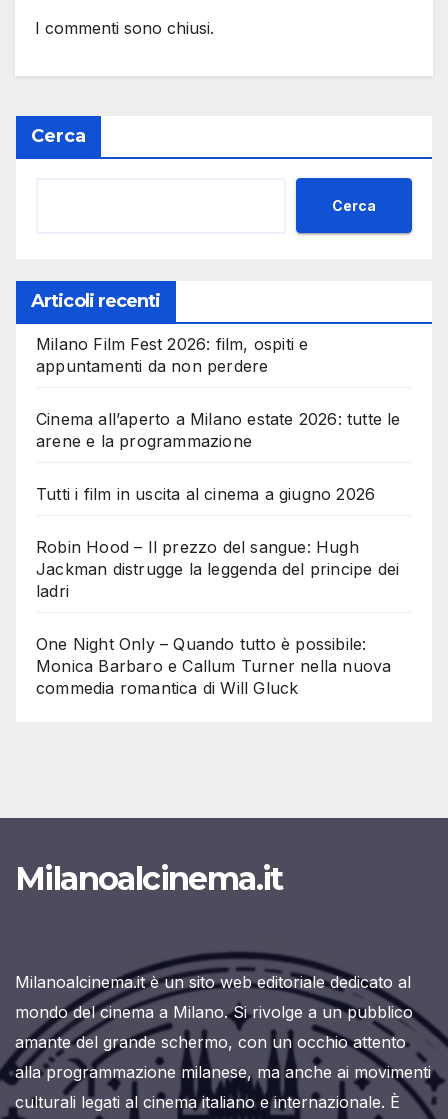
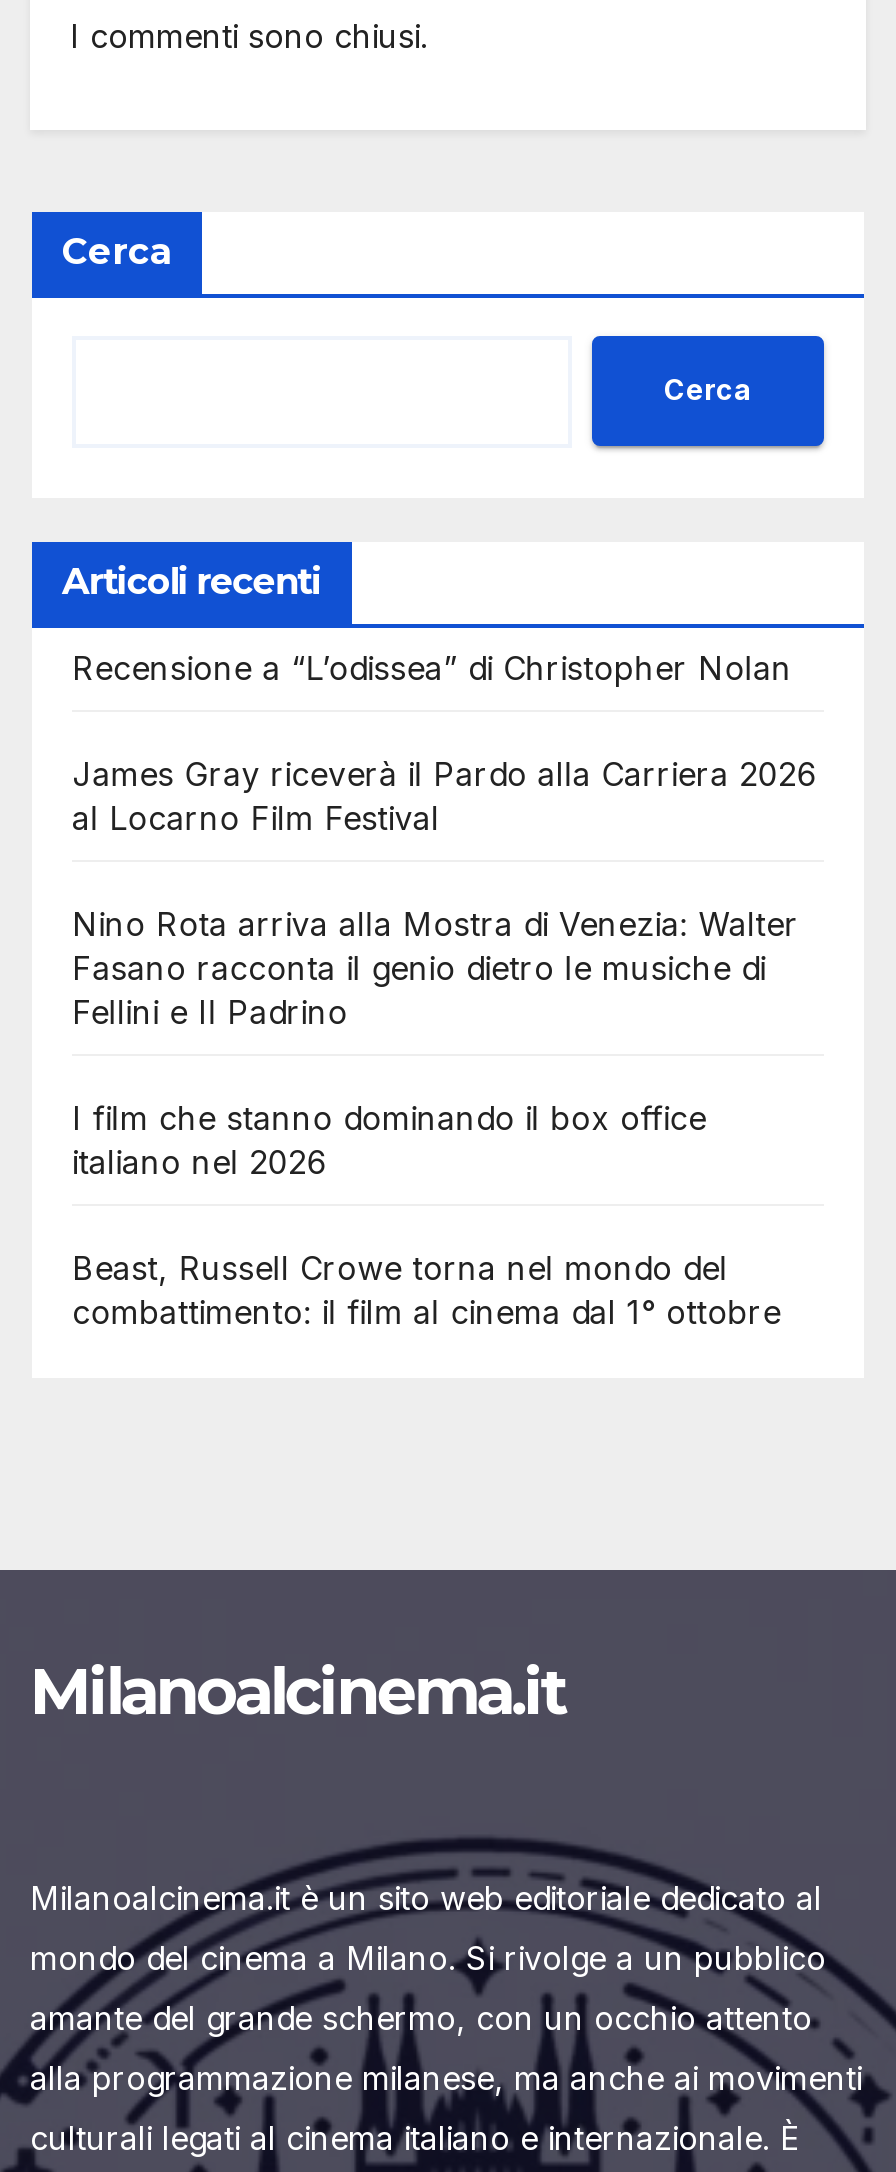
[36,334,308,376] Milano Film Fest 2026: film, ospiti e | appuntamenti da non perdere -> [72,647,792,687] Recensione a “L’odissea” di Christopher Nolan
[36,409,401,451] Cinema all’aperto a Milano estate 2026: tutte le | arene e la programmazione -> [72,753,817,837] James Gray riceverà il Pardo alla Carriera 2026 | al Locarno Film Festival
[36,484,375,504] Tutti i film in uscita al cinema a giugno 2026 -> [72,903,799,1031] Nino Rota arriva alla Mostra di Venezia: Walter | Fasano racconta il genio dietro le musiche di | Fellini e Il Padrino
[36,537,399,601] Robin Hood – Il prezzo del sangue: Hugh | Jackman distrugge la leggenda del principe dei | ladri -> [72,1097,706,1181] I film che stanno dominando il box office | italiano nel 2026
[36,634,391,698] One Night Only – Quando tutto è possibile: | Monica Barbaro e Callum Turner nella nuova | commedia romantica di Will Gluck -> [72,1247,781,1331] Beast, Russell Crowe torna nel mondo del | combattimento: il film al cinema dal 1° ottobre

